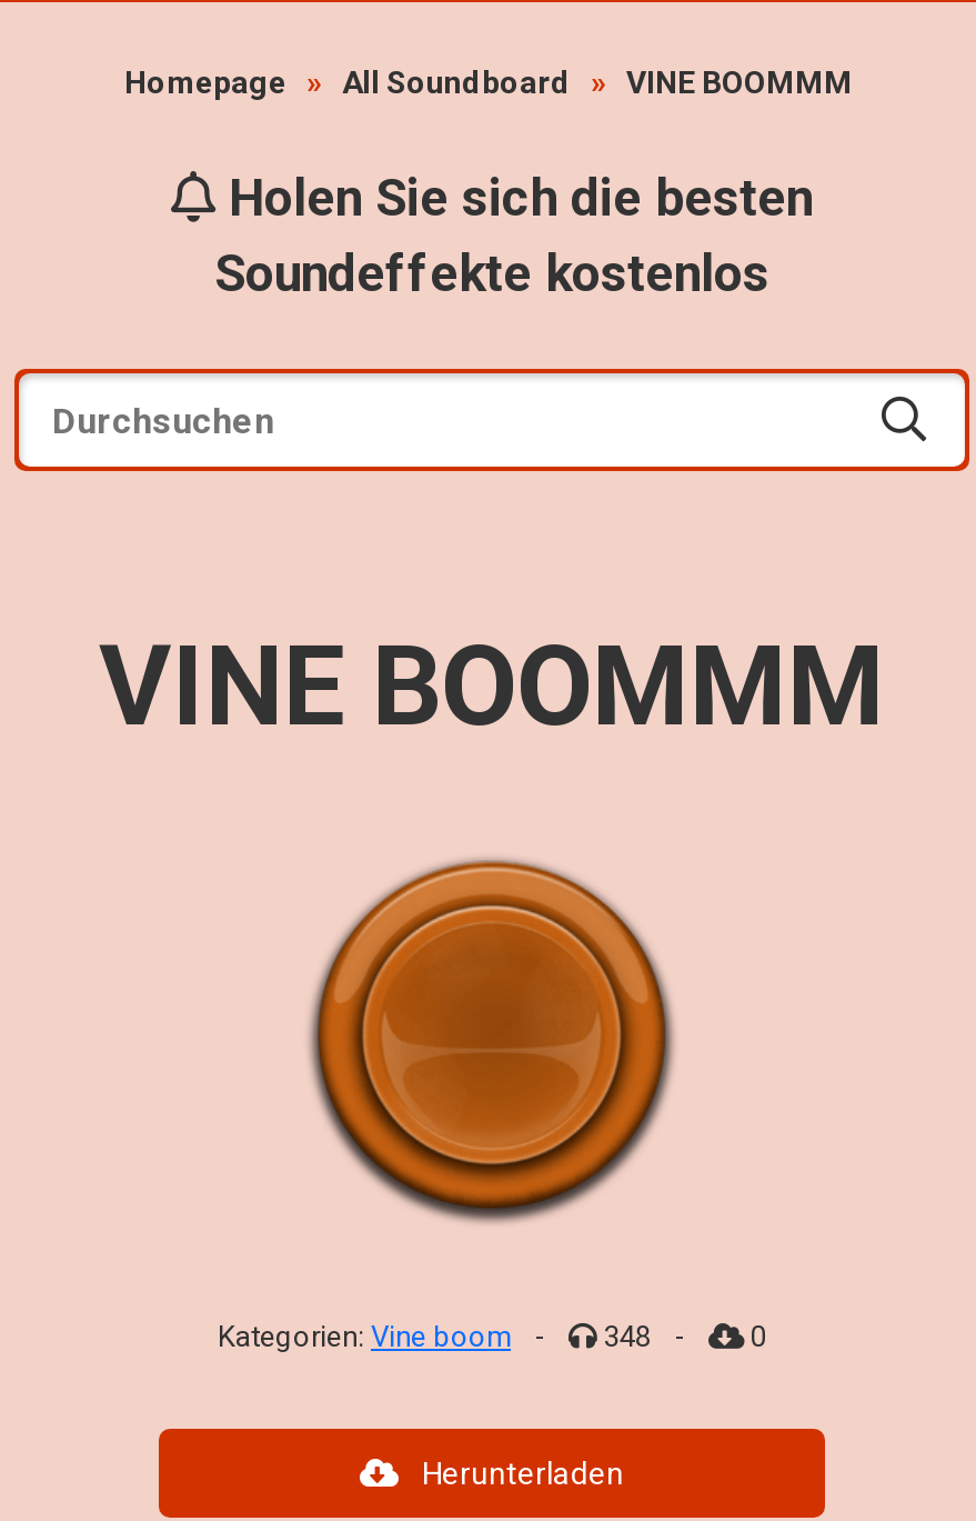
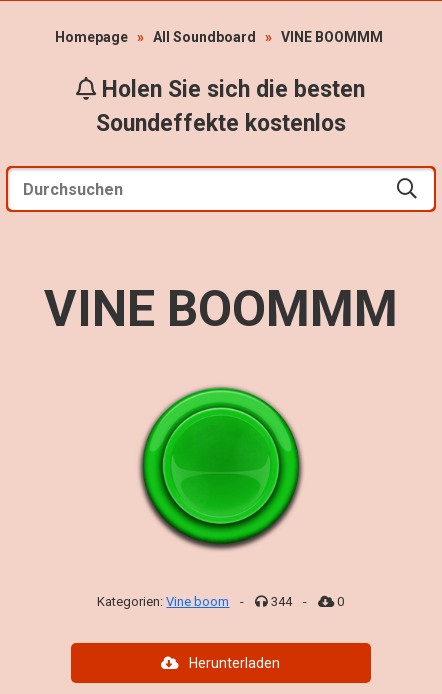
[316,860,665,1207] [image] -> [142,387,299,544] [image]
[597,1320,651,1353] 348 -> [268,594,292,609] 344

